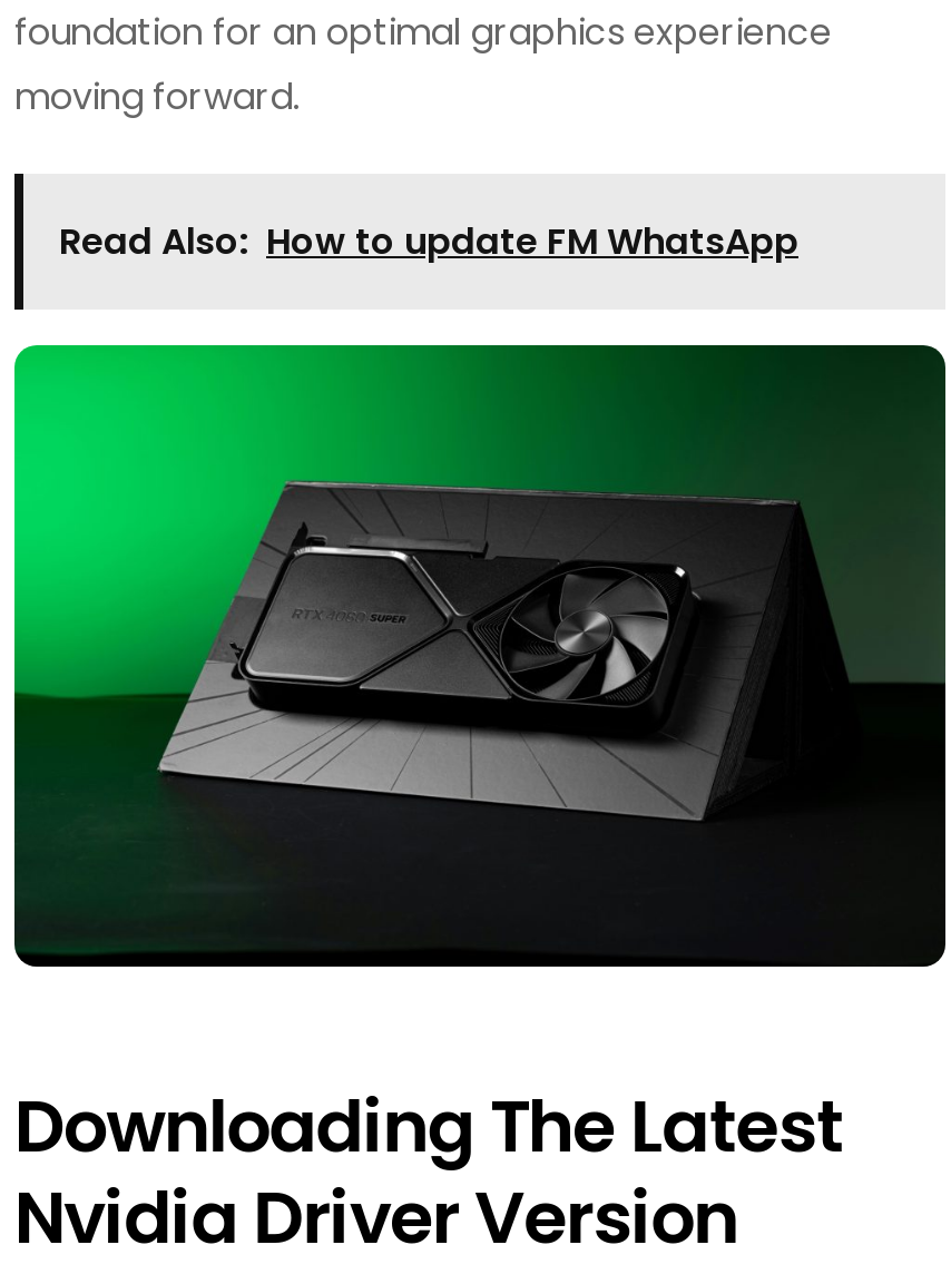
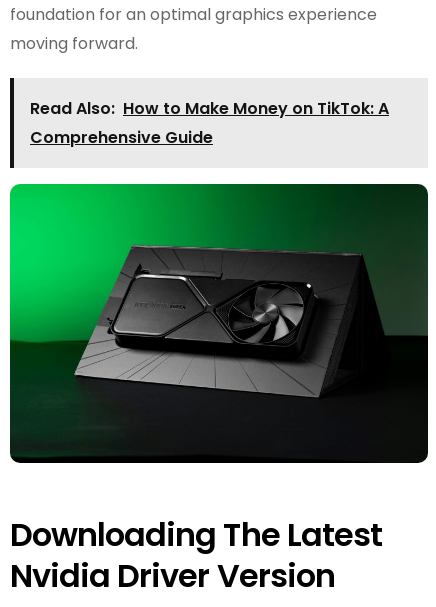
[59,216,798,267] Read Also: How to update FM WhatsApp -> [30,97,389,149] Read Also: How to Make Money on TikTok: A | Comprehensive Guide

